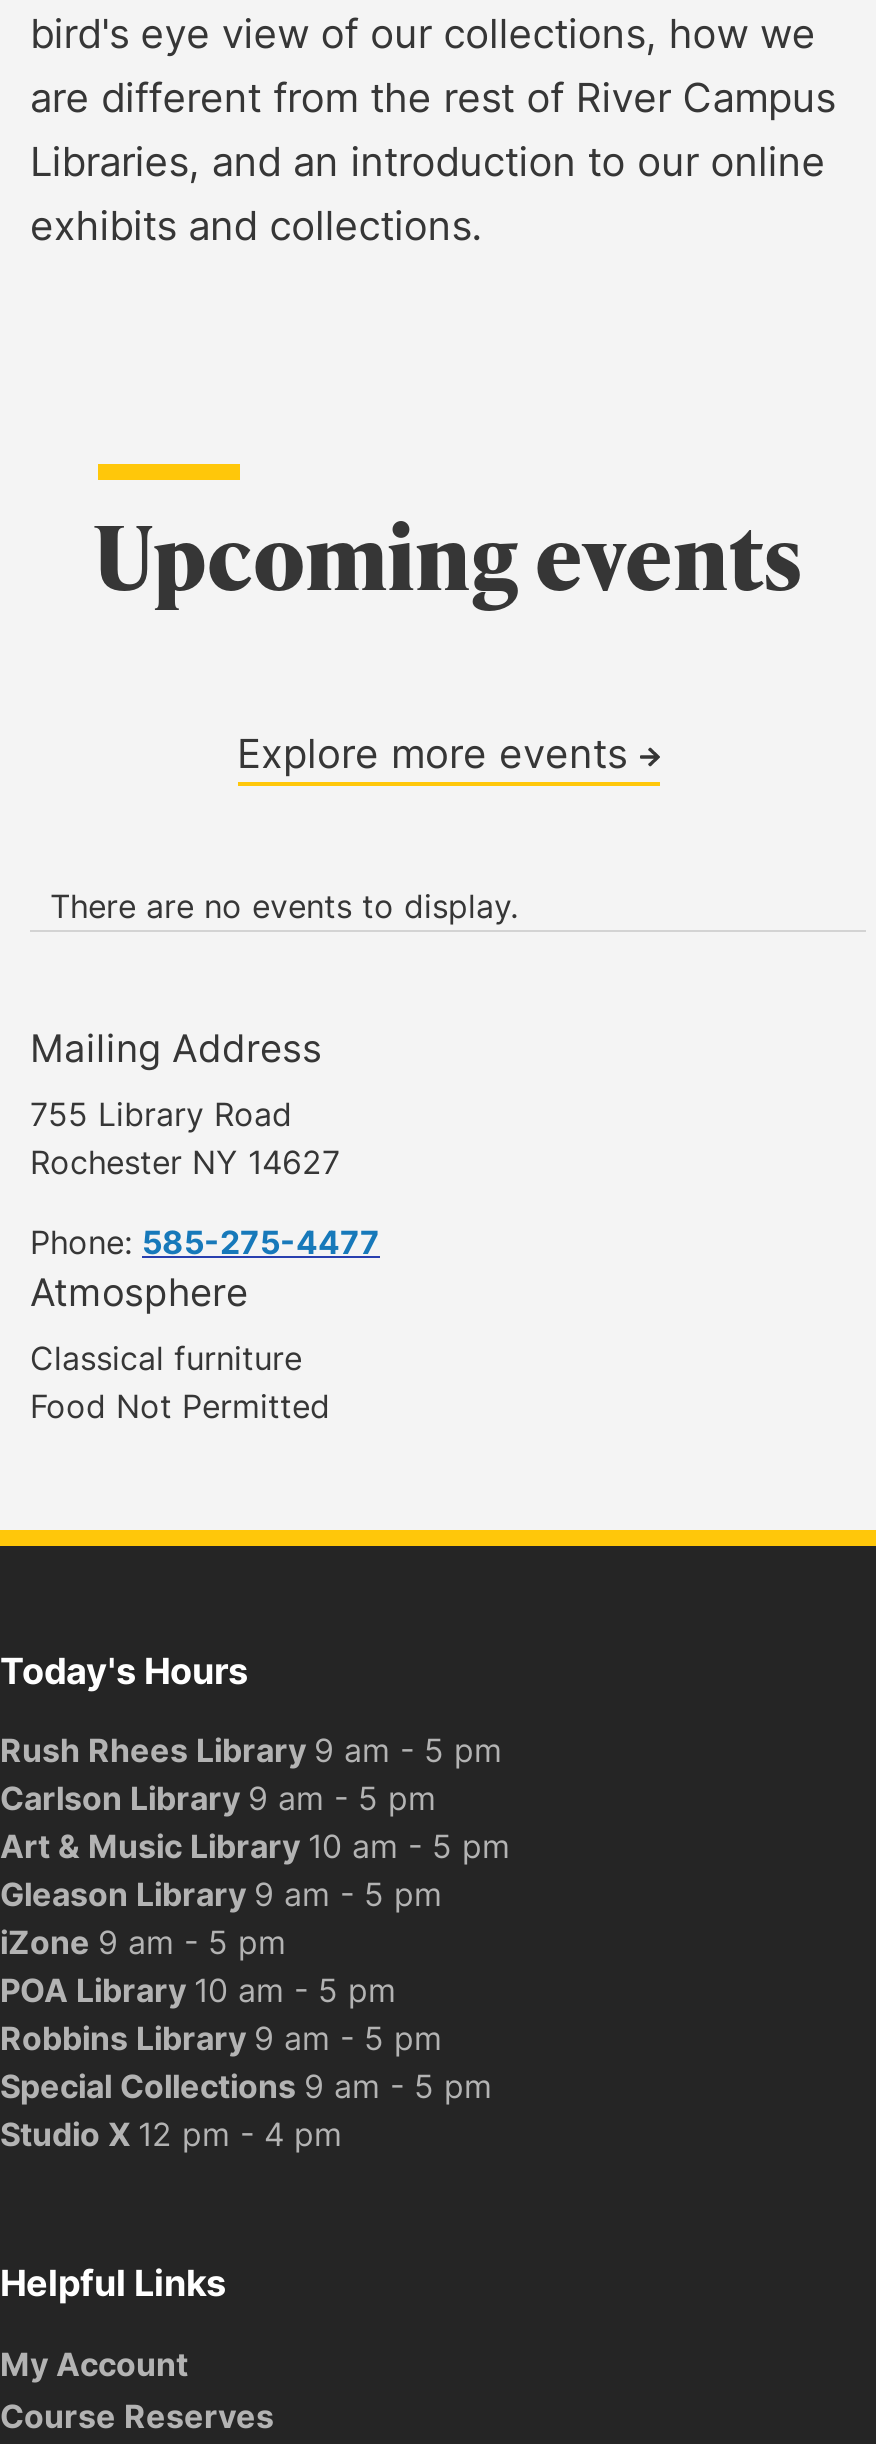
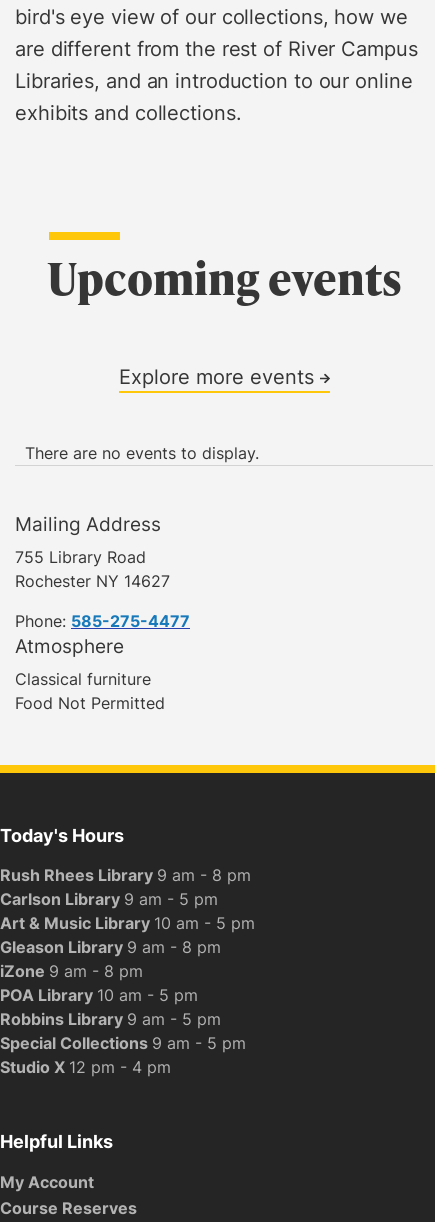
[0,1728,502,1772] Rush Rhees Library 9 am - 5 pm -> [0,864,251,886] Rush Rhees Library 9 am - 8 pm
[0,1872,442,1916] Gleason Library 9 am - 5 pm -> [0,936,221,958] Gleason Library 9 am - 8 pm
[0,1920,286,1964] iZone 9 am - 5 pm -> [0,960,143,982] iZone 9 am - 8 pm

